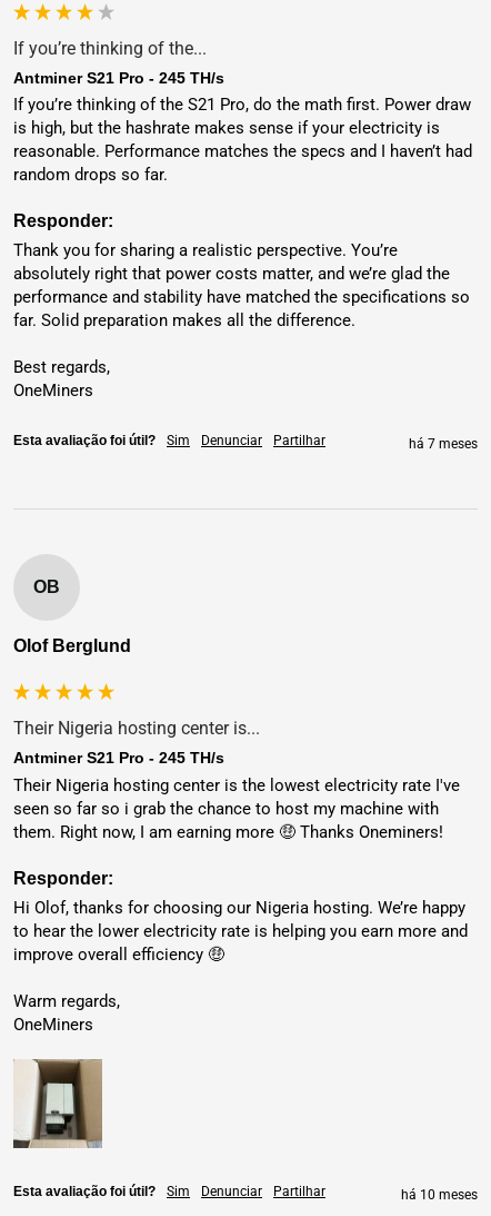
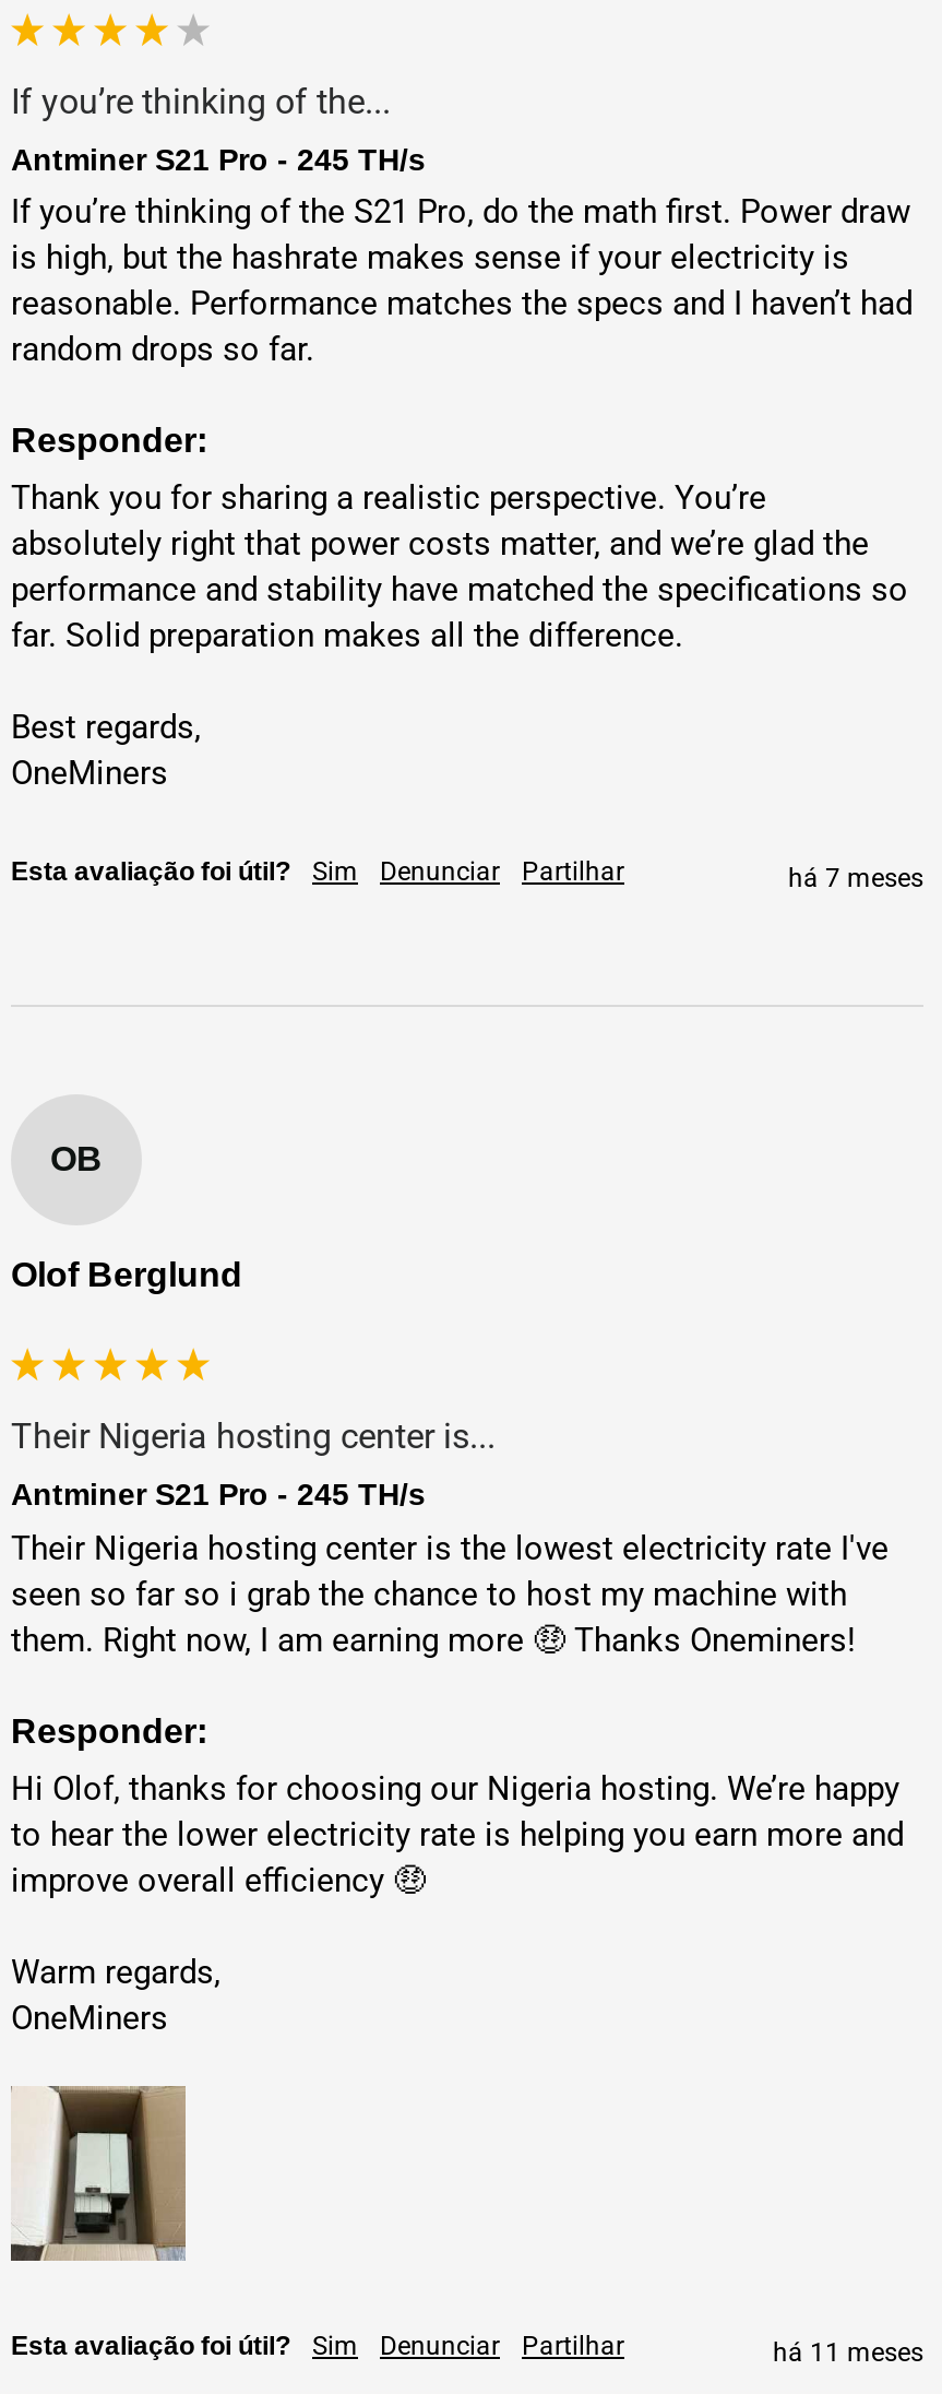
[401,1187,478,1202] há 10 meses -> [773,2337,923,2367] há 11 meses

